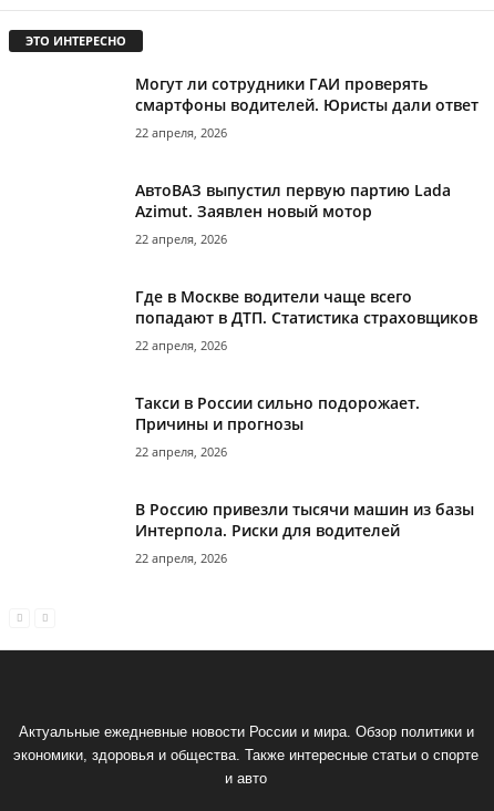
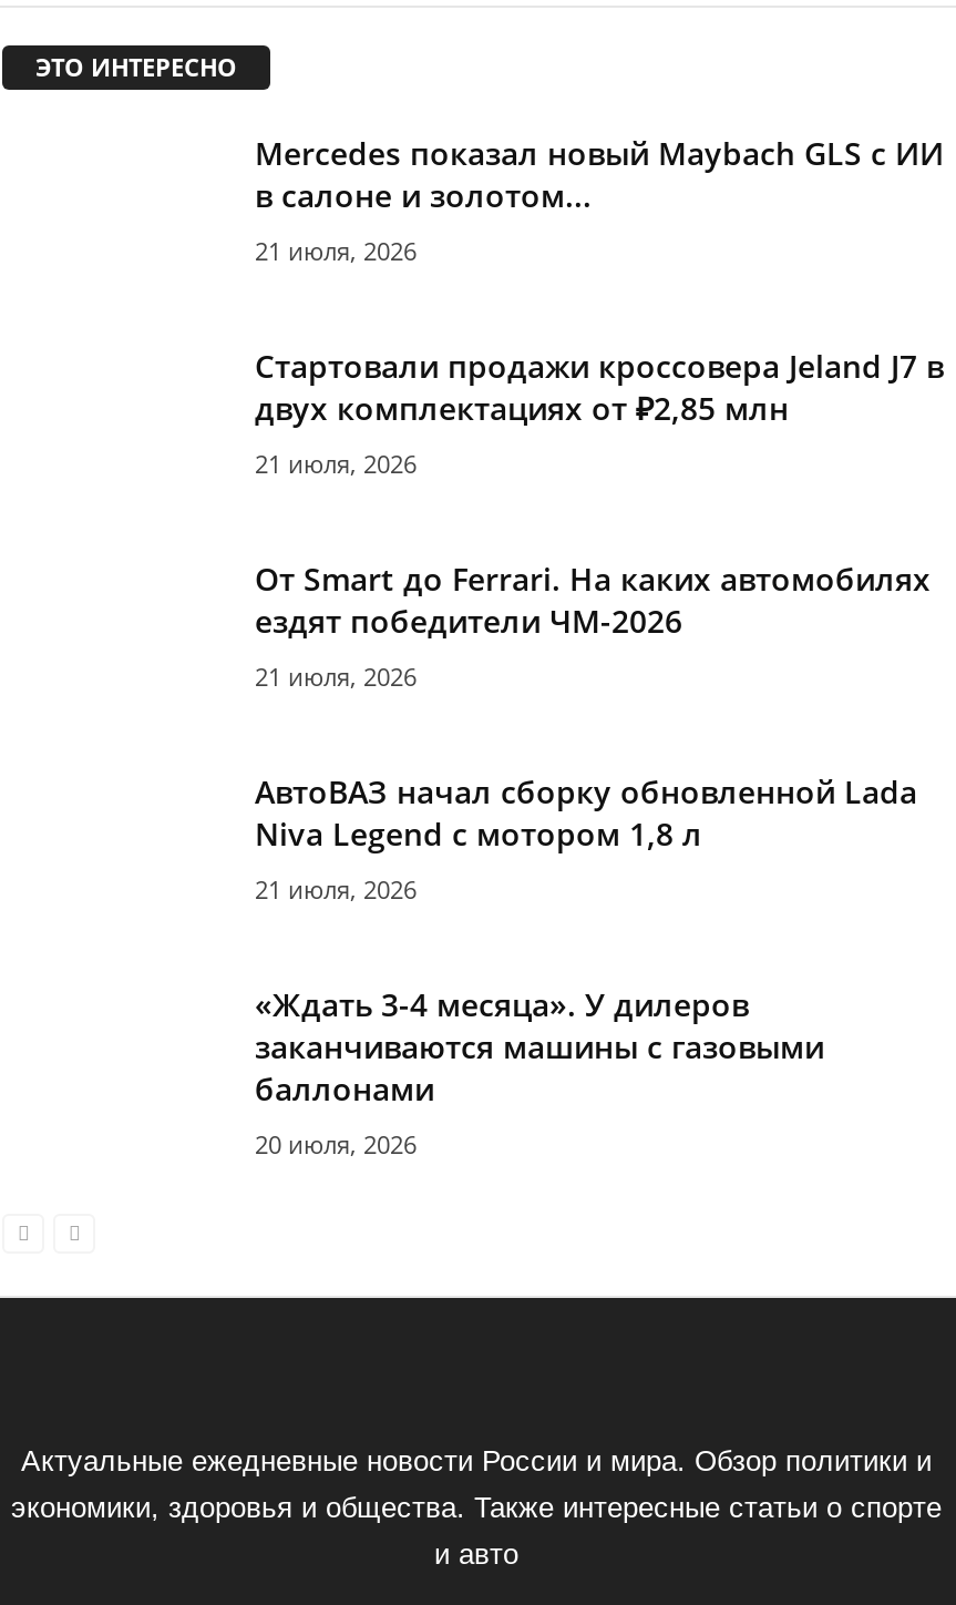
[135,73,478,141] Могут ли сотрудники ГАИ проверять | смартфоны водителей. Юристы дали ответ | 22 апреля, 2026 -> [255,132,944,267] Mercedes показал новый Maybach GLS с ИИ | в салоне и золотом... | 21 июля, 2026
[135,179,451,247] АвтоВАЗ выпустил первую партию Lada | Azimut. Заявлен новый мотор | 22 апреля, 2026 -> [255,344,944,480] Стартовали продажи кроссовера Jeland J7 в | двух комплектациях от ₽2,85 млн | 21 июля, 2026
[135,286,477,353] Где в Москве водители чаще всего | попадают в ДТП. Статистика страховщиков | 22 апреля, 2026 -> [255,557,931,693] От Smart до Ferrari. На каких автомобилях | ездят победители ЧМ-2026 | 21 июля, 2026
[135,392,420,460] Такси в России сильно подорожает. | Причины и прогнозы | 22 апреля, 2026 -> [255,770,917,905] АвтоВАЗ начал сборку обновленной Lada | Niva Legend с мотором 1,8 л | 21 июля, 2026
[135,498,474,566] В Россию привезли тысячи машин из базы | Интерпола. Риски для водителей | 22 апреля, 2026 -> [255,983,824,1160] «Ждать 3-4 месяца». У дилеров | заканчиваются машины с газовыми | баллонами | 20 июля, 2026

